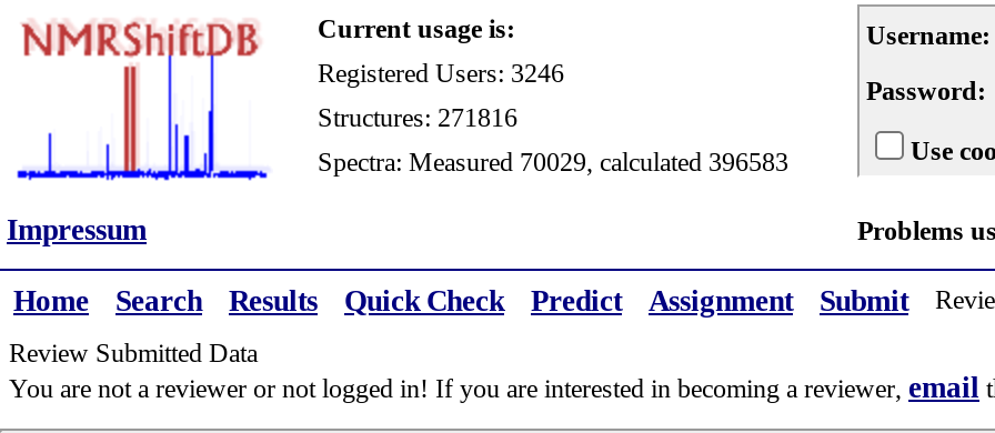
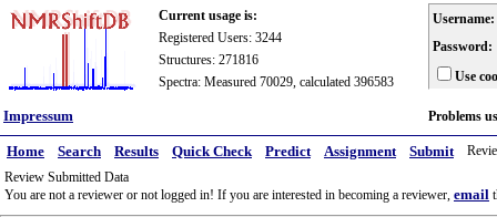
[318,58,564,89] Registered Users: 3246 -> [159,30,282,45] Registered Users: 3244

